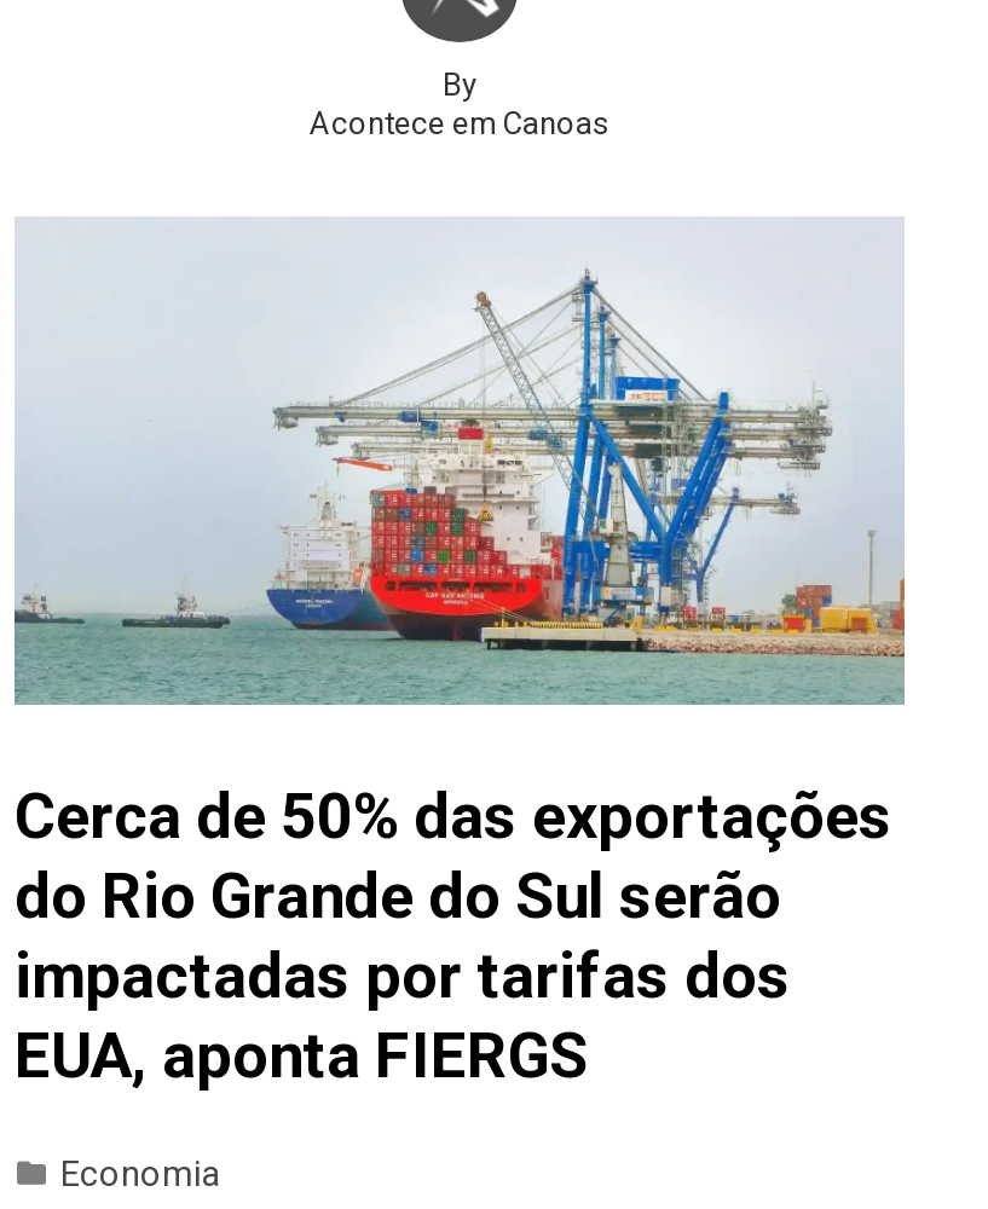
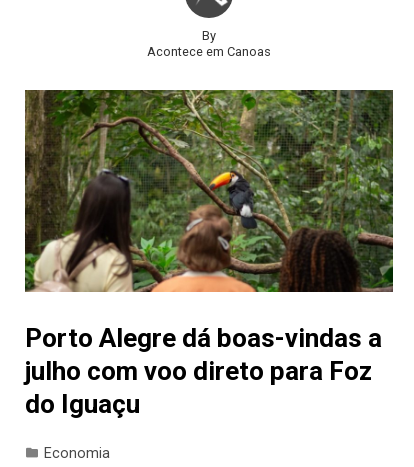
[12,218,907,1093] [image] | Cerca de 50% das exportações | do Rio Grande do Sul serão | impactadas por tarifas dos | EUA, aponta FIERGS -> [24,89,394,419] [image] | Porto Alegre dá boas-vindas a | julho com voo direto para Foz | do Iguaçu

